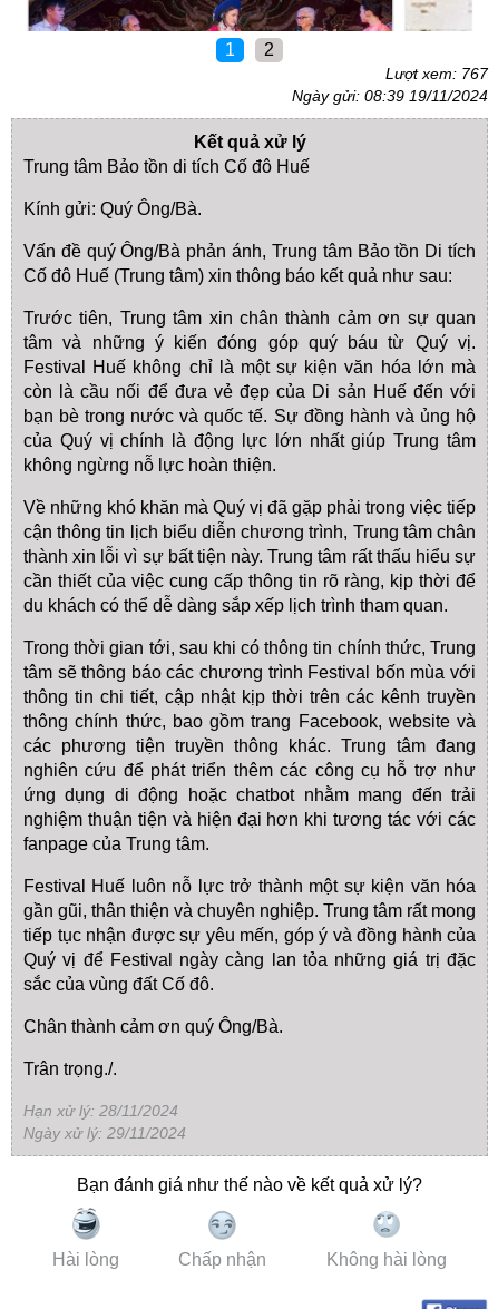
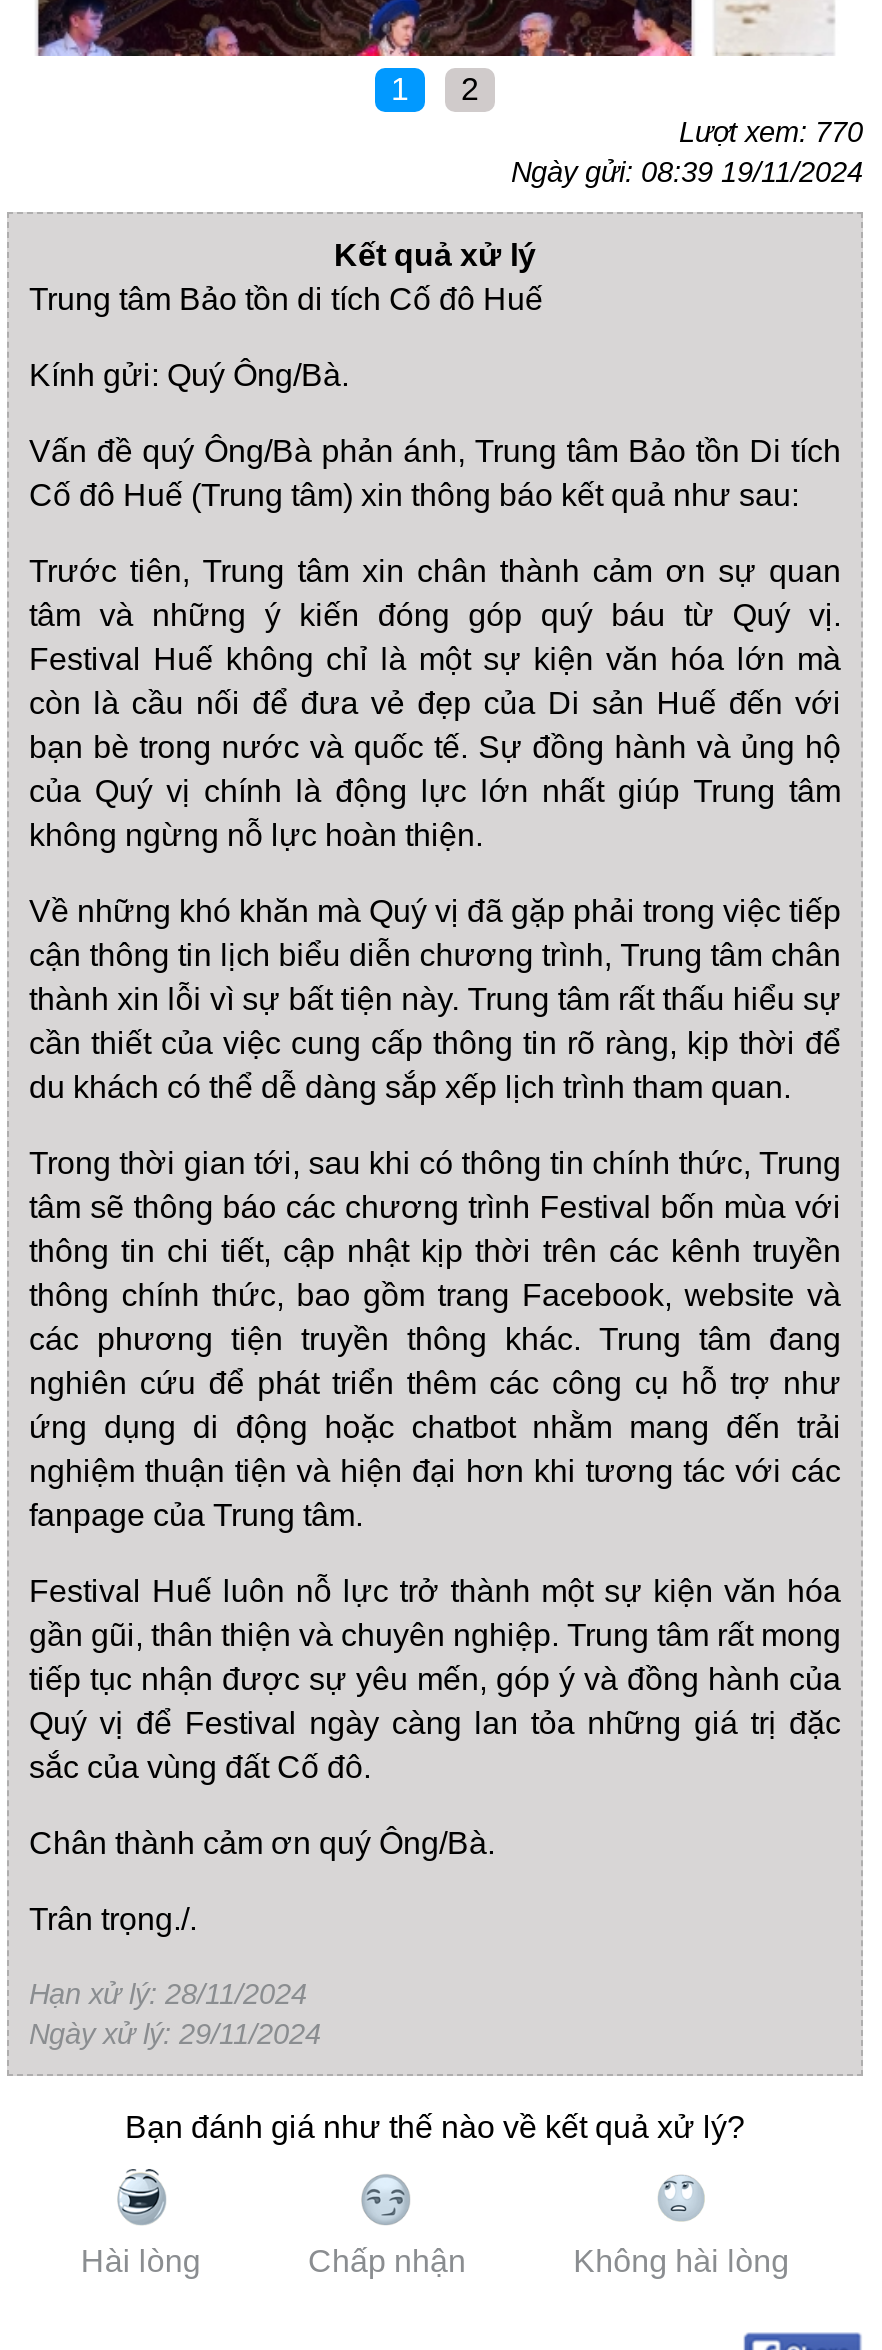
[385,65,488,83] Lượt xem: 767 -> [679,116,863,148] Lượt xem: 770

